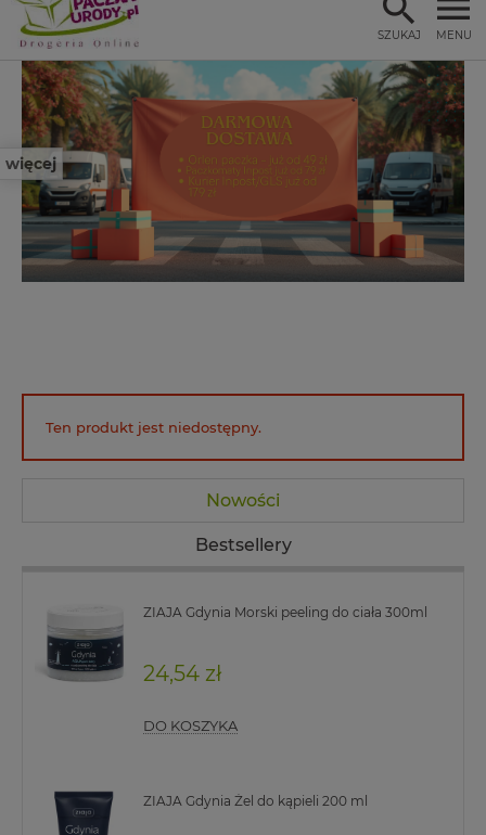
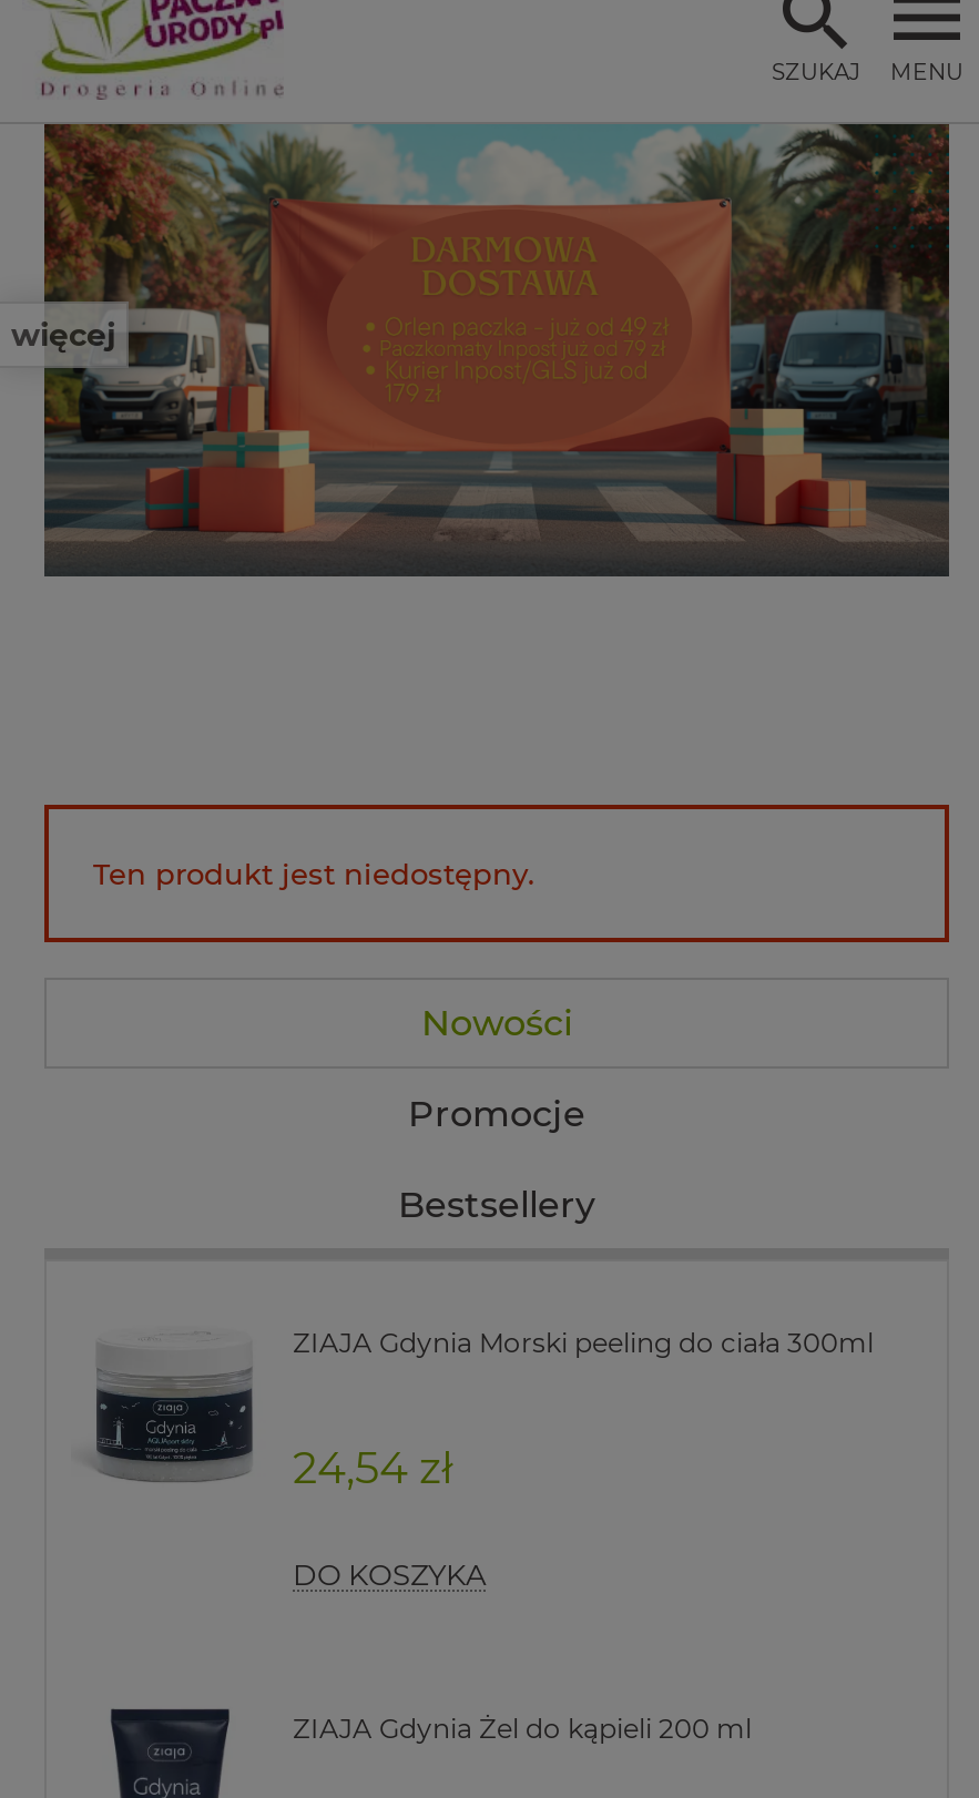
none -> [408,1094,585,1136] Promocje

